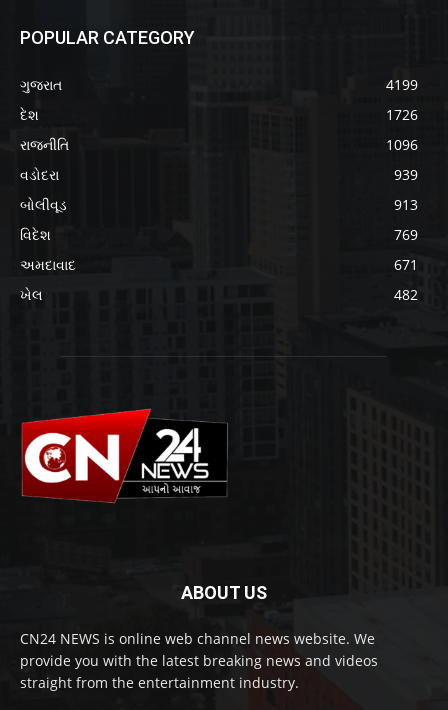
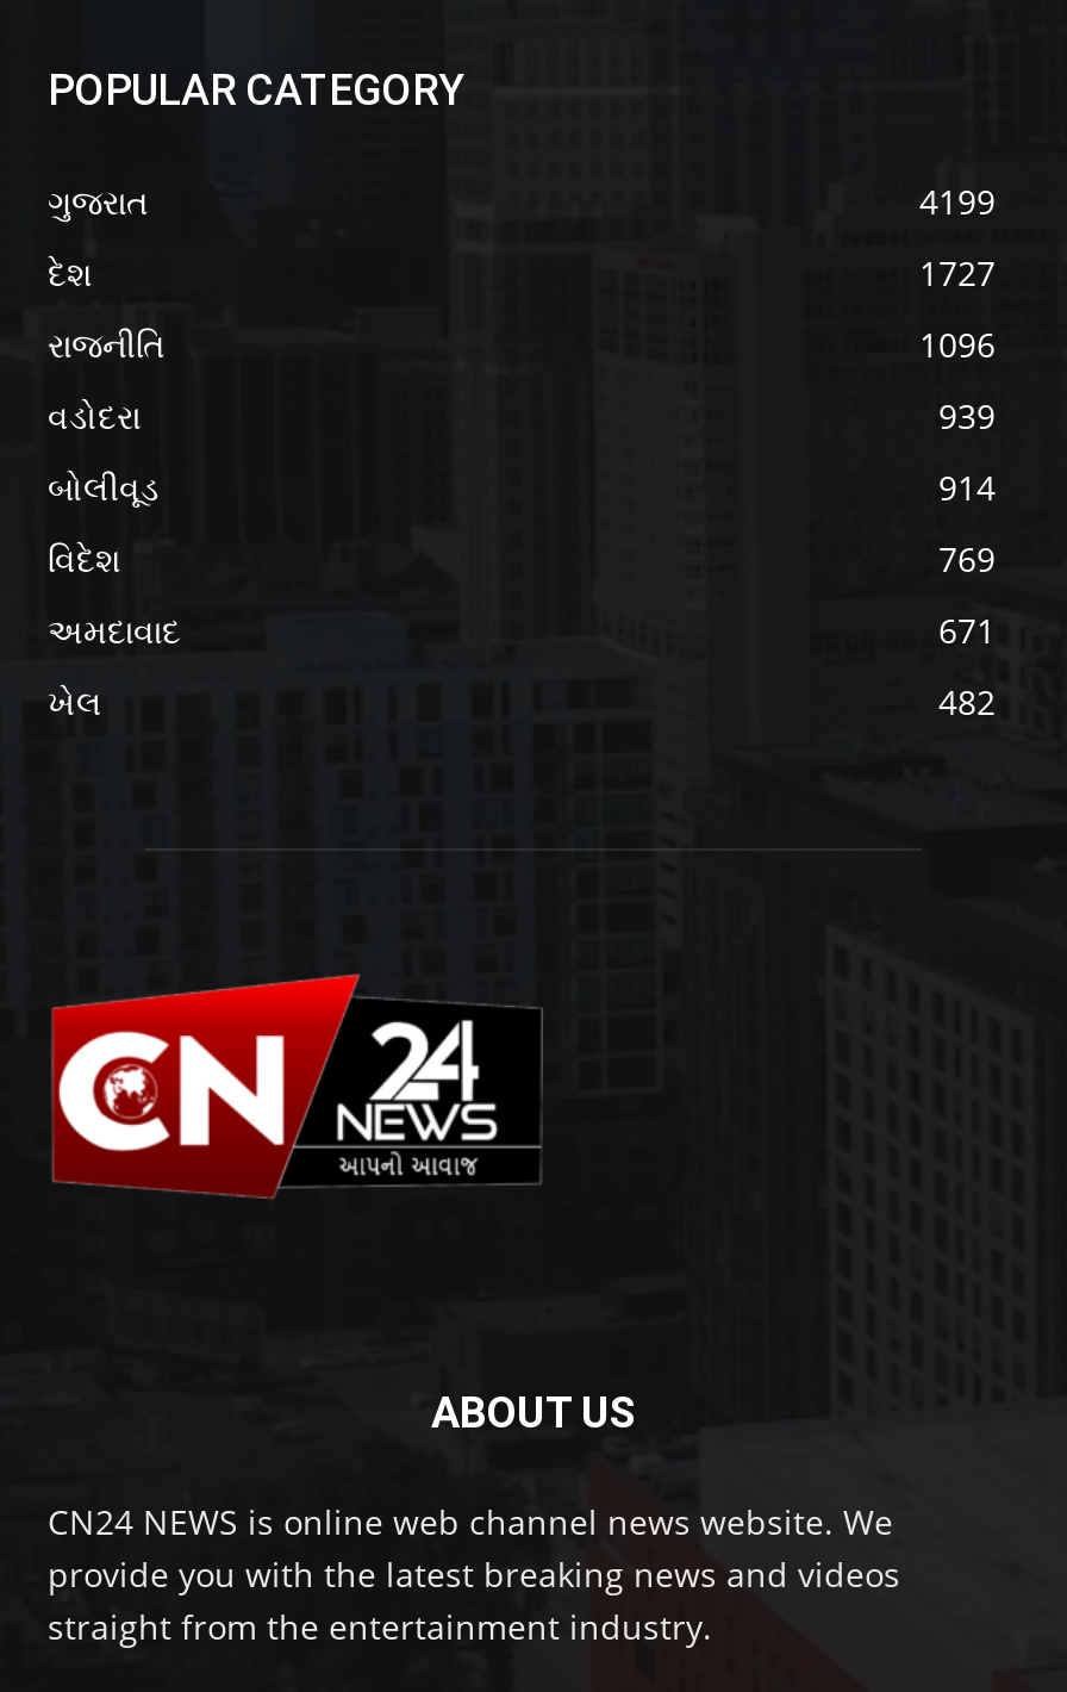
[386,105,418,124] 1726 -> [919,251,996,296] 1727
[394,195,418,214] 913 -> [938,465,996,511] 914

